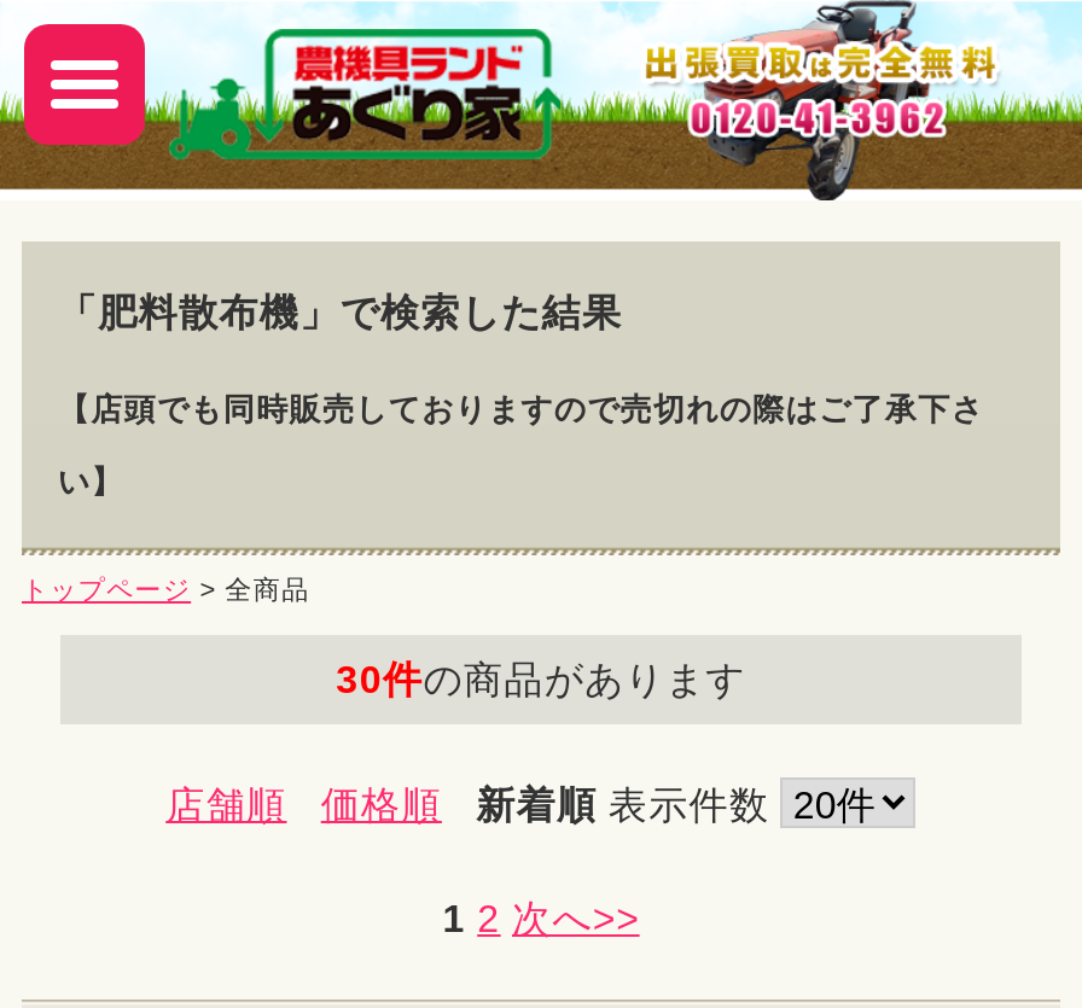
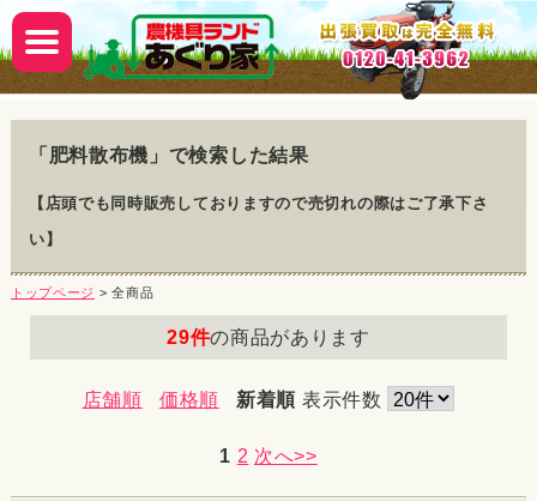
[336,659,746,700] 30件の商品があります -> [167,327,370,348] 29件の商品があります

